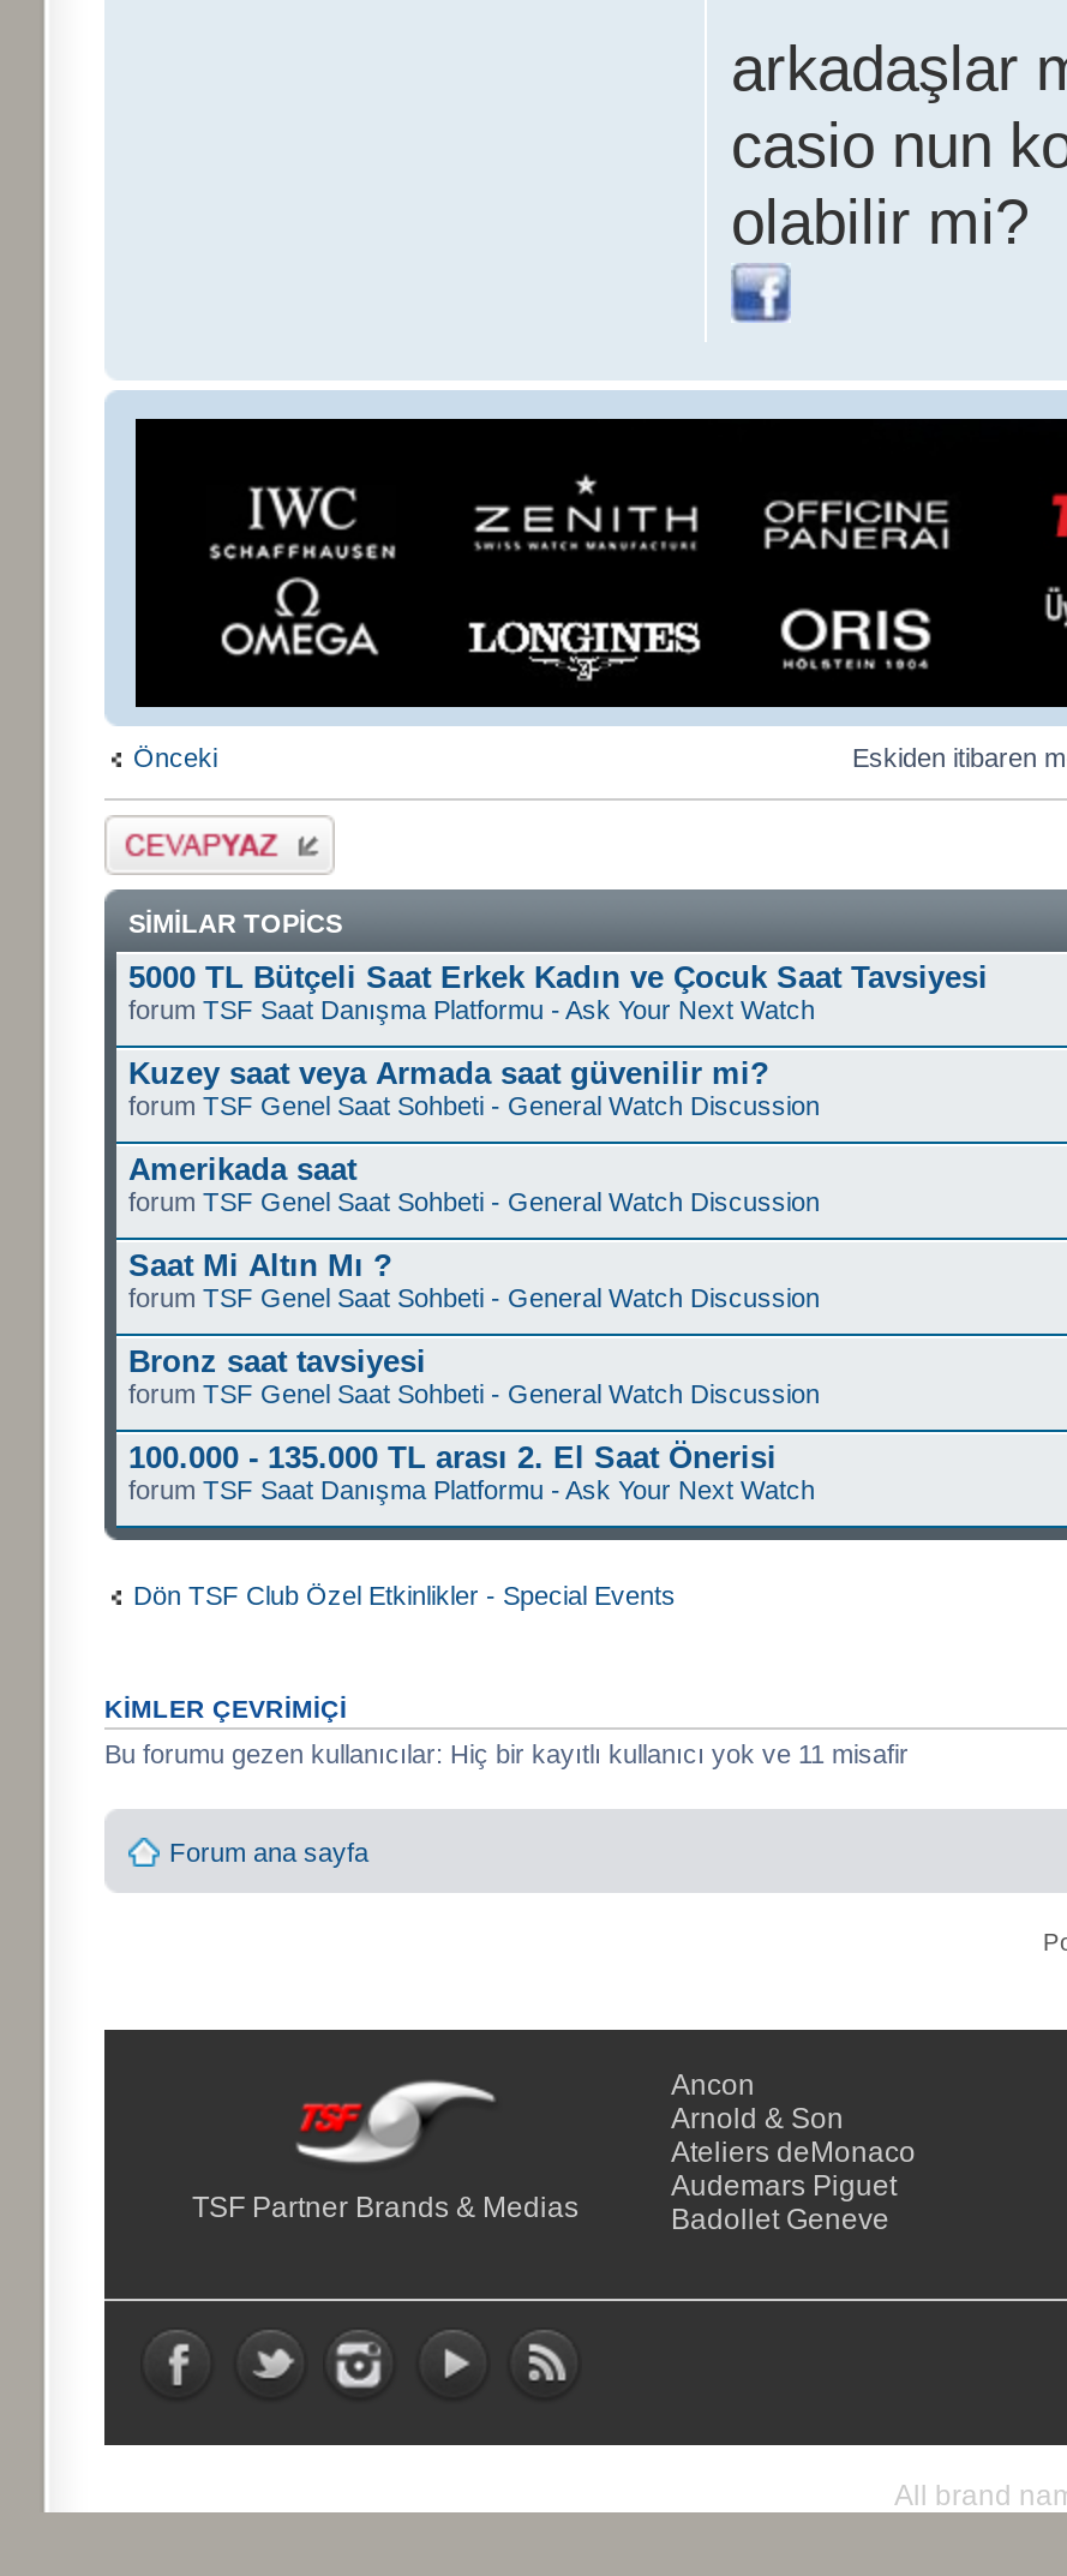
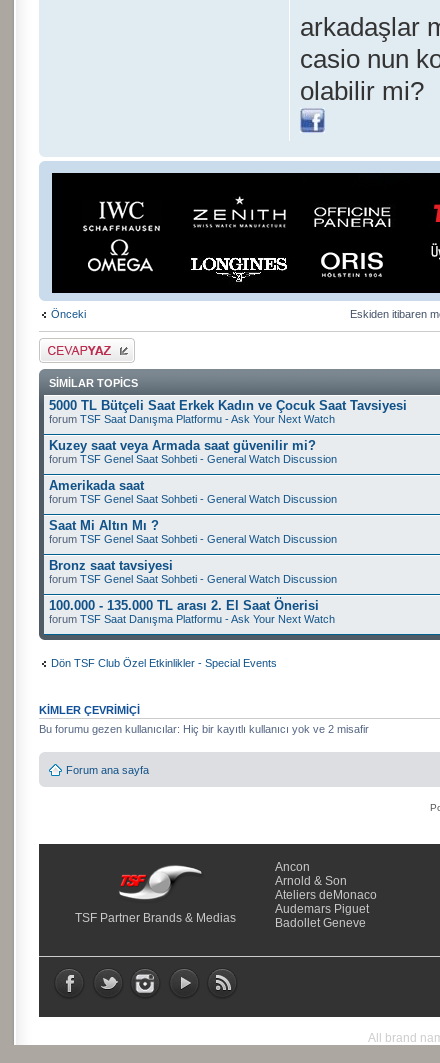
[104,1739,909,1768] Bu forumu gezen kullanıcılar: Hiç bir kayıtlı kullanıcı yok ve 11 misafir -> [39,723,369,735] Bu forumu gezen kullanıcılar: Hiç bir kayıtlı kullanıcı yok ve 2 misafir

